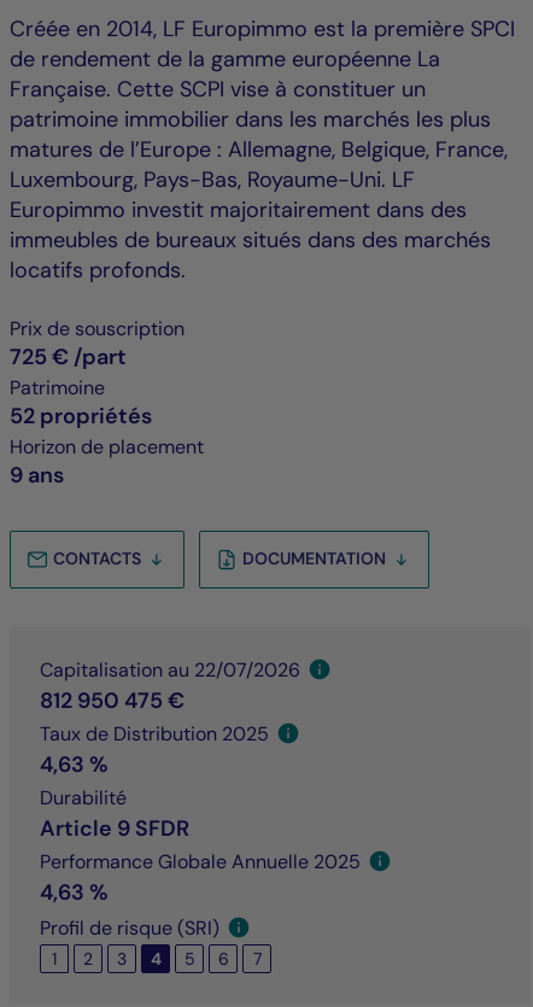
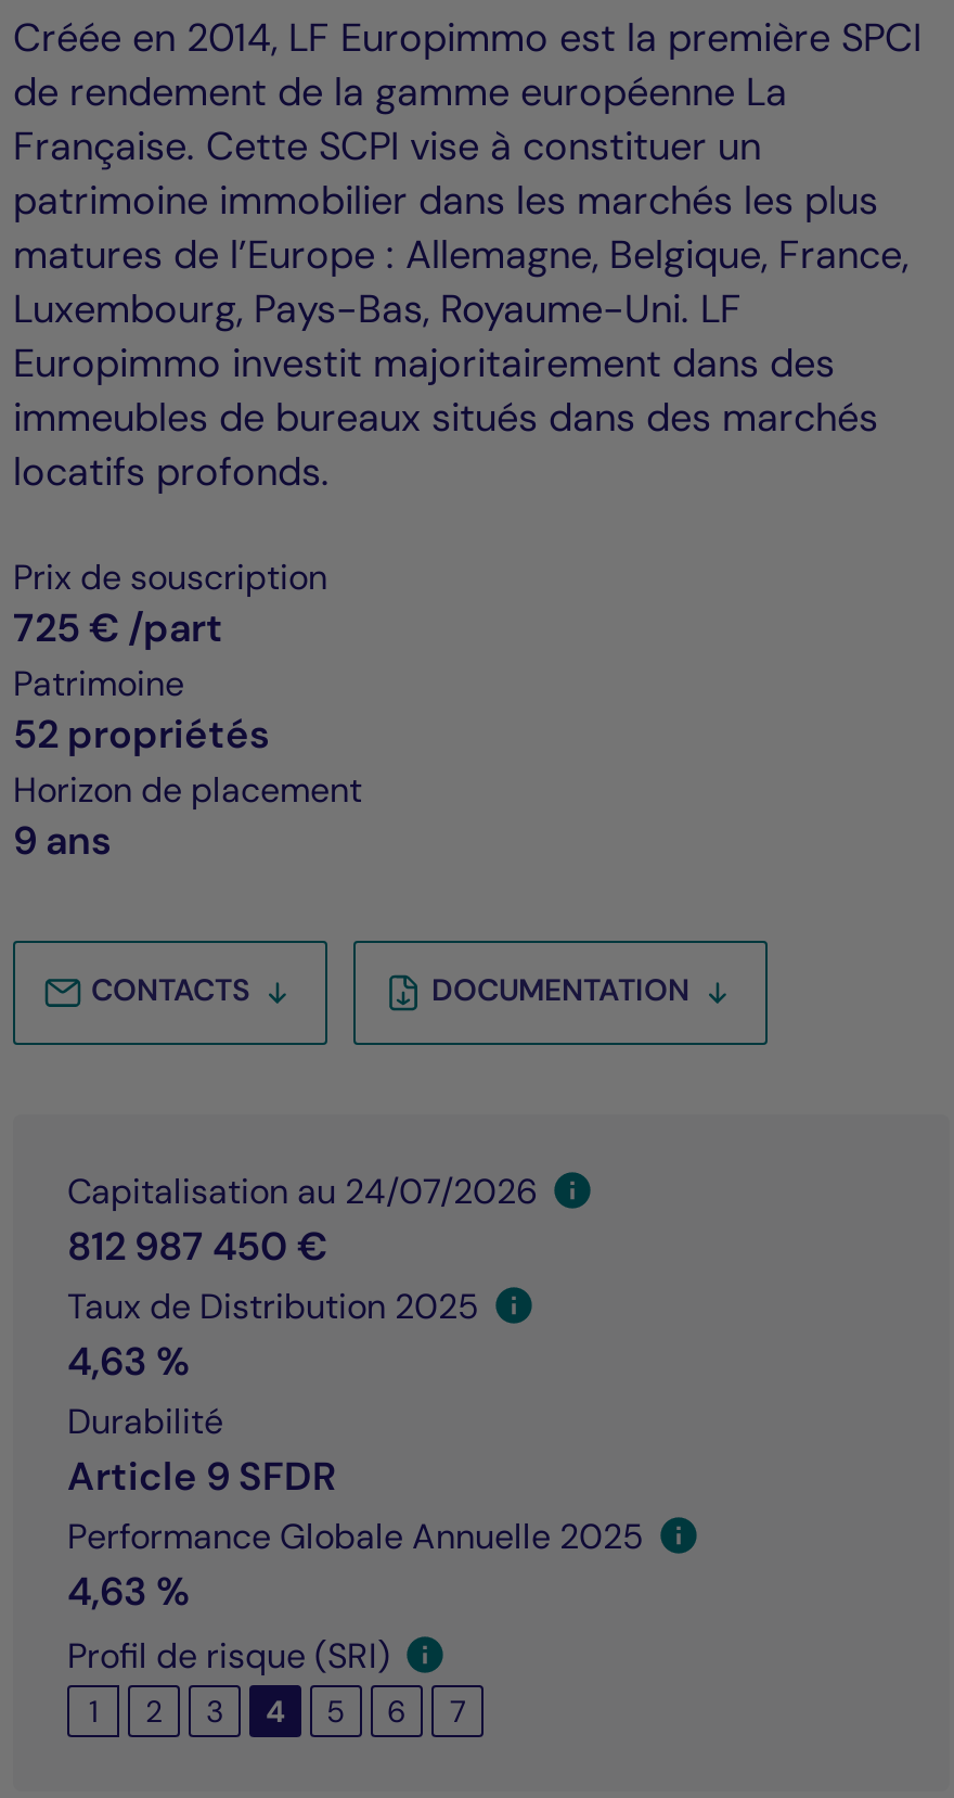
[40,657,305,683] Capitalisation au 22/07/2026 -> [67,1169,546,1214] Capitalisation au 24/07/2026
[40,686,184,715] 812 950 475 € -> [67,1221,327,1273] 812 987 450 €

